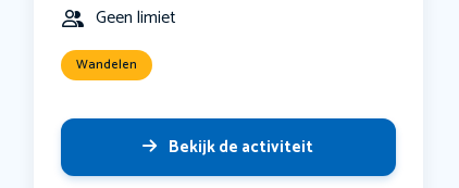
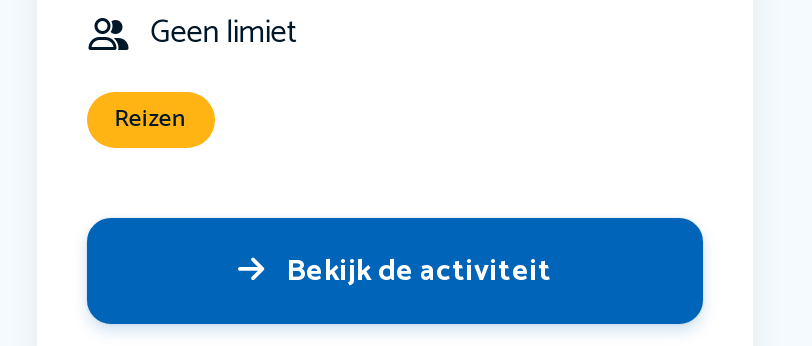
[76,55,137,75] Wandelen -> [115,101,187,139] Reizen

